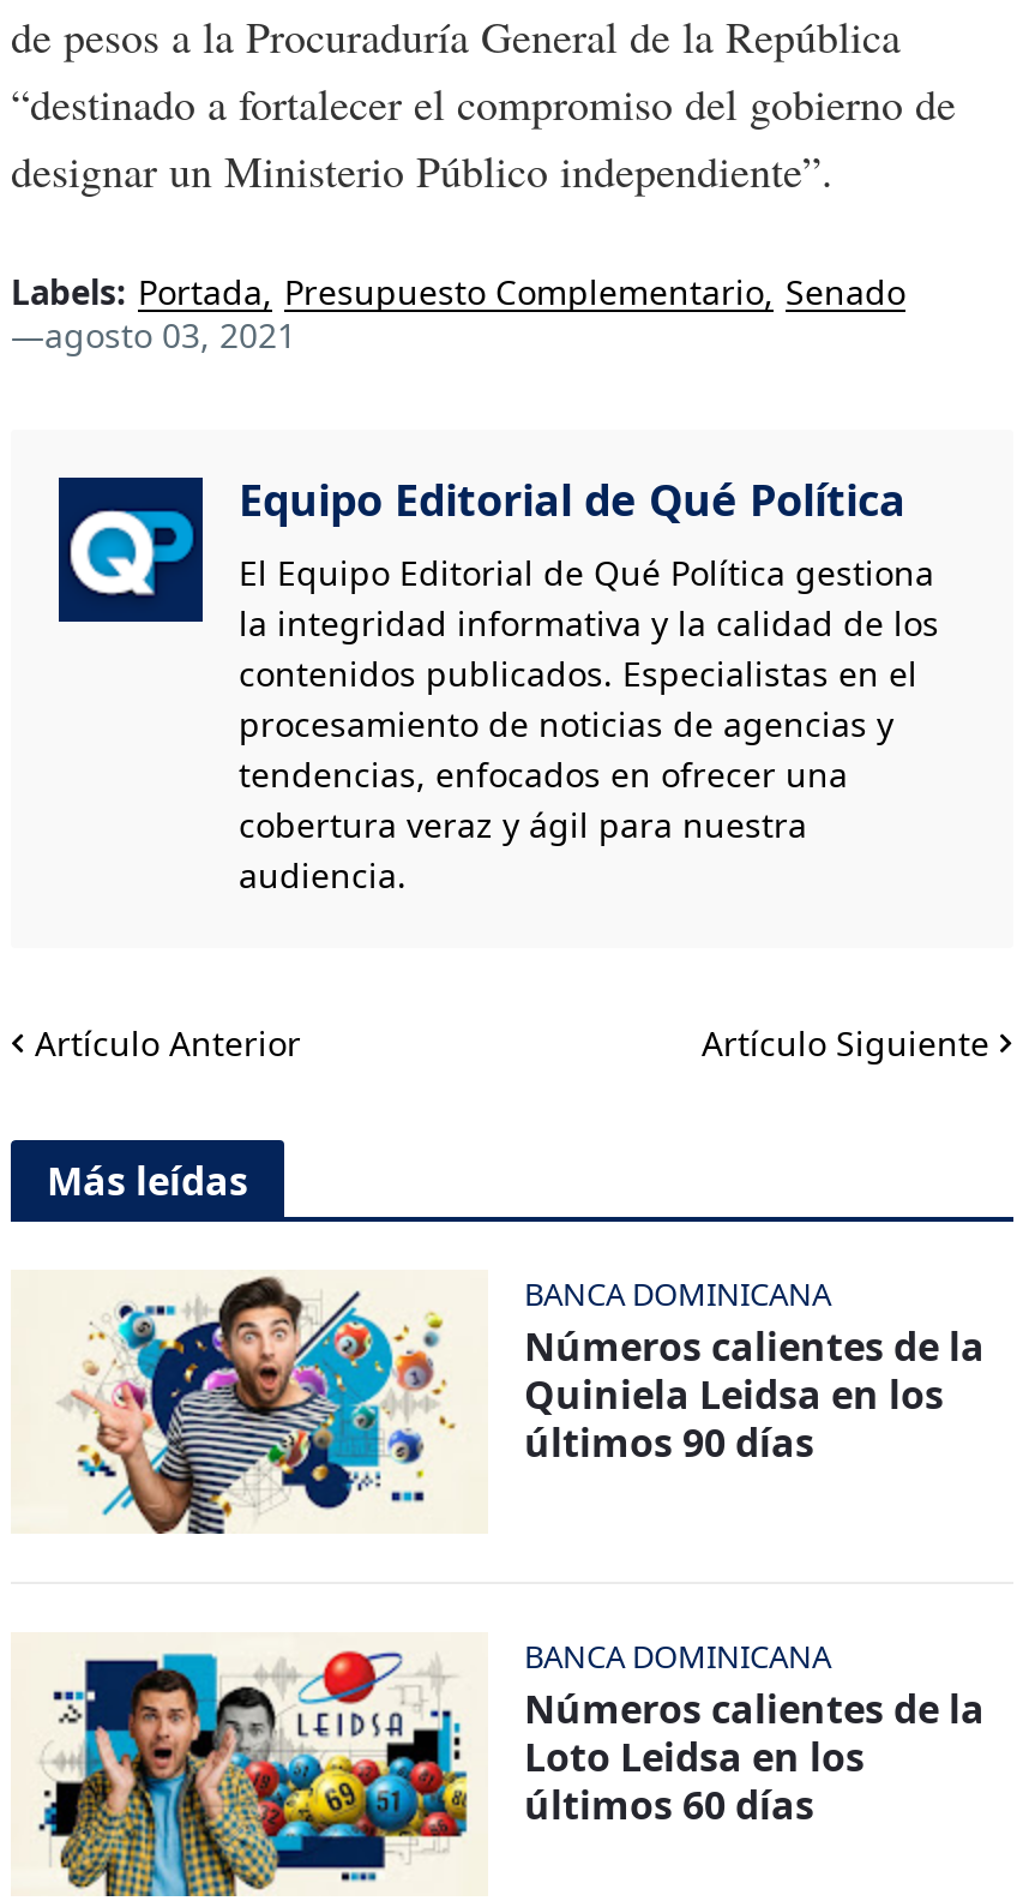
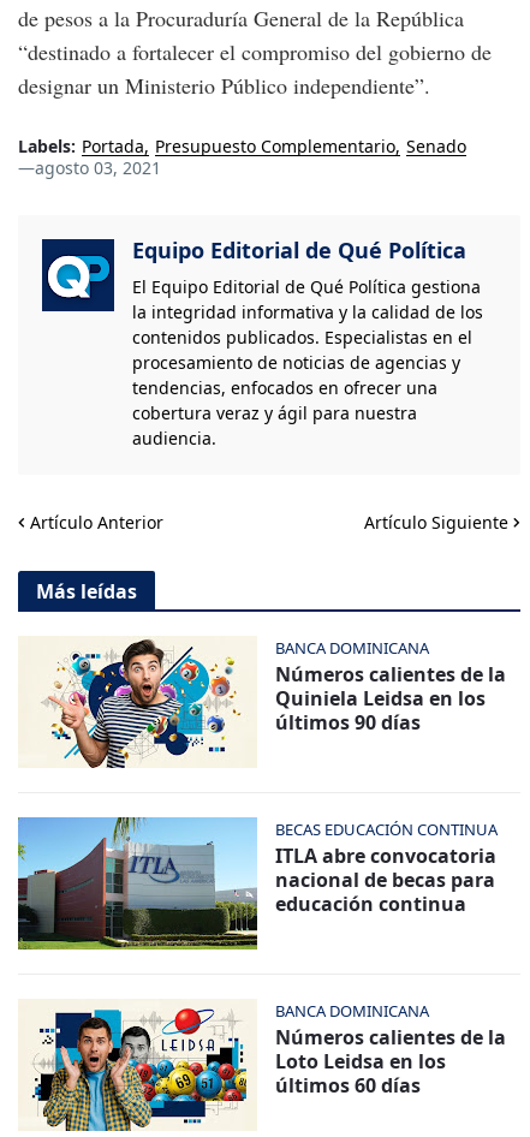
none -> [17,816,498,951] [image] | BECAS EDUCACIÓN CONTINUA | ITLA abre convocatoria | nacional de becas para | educación continua

